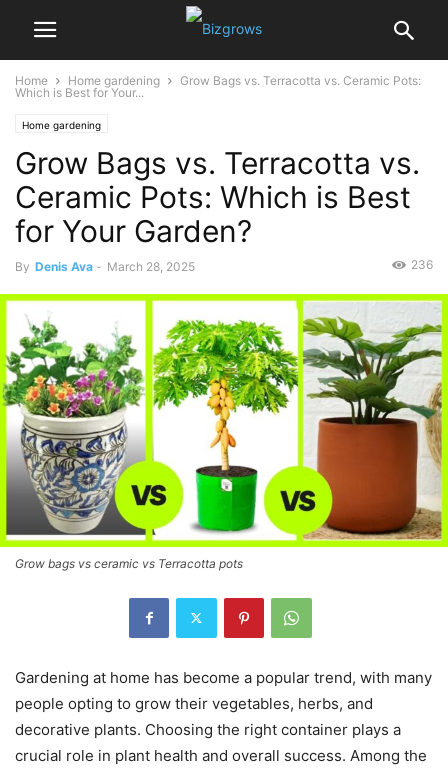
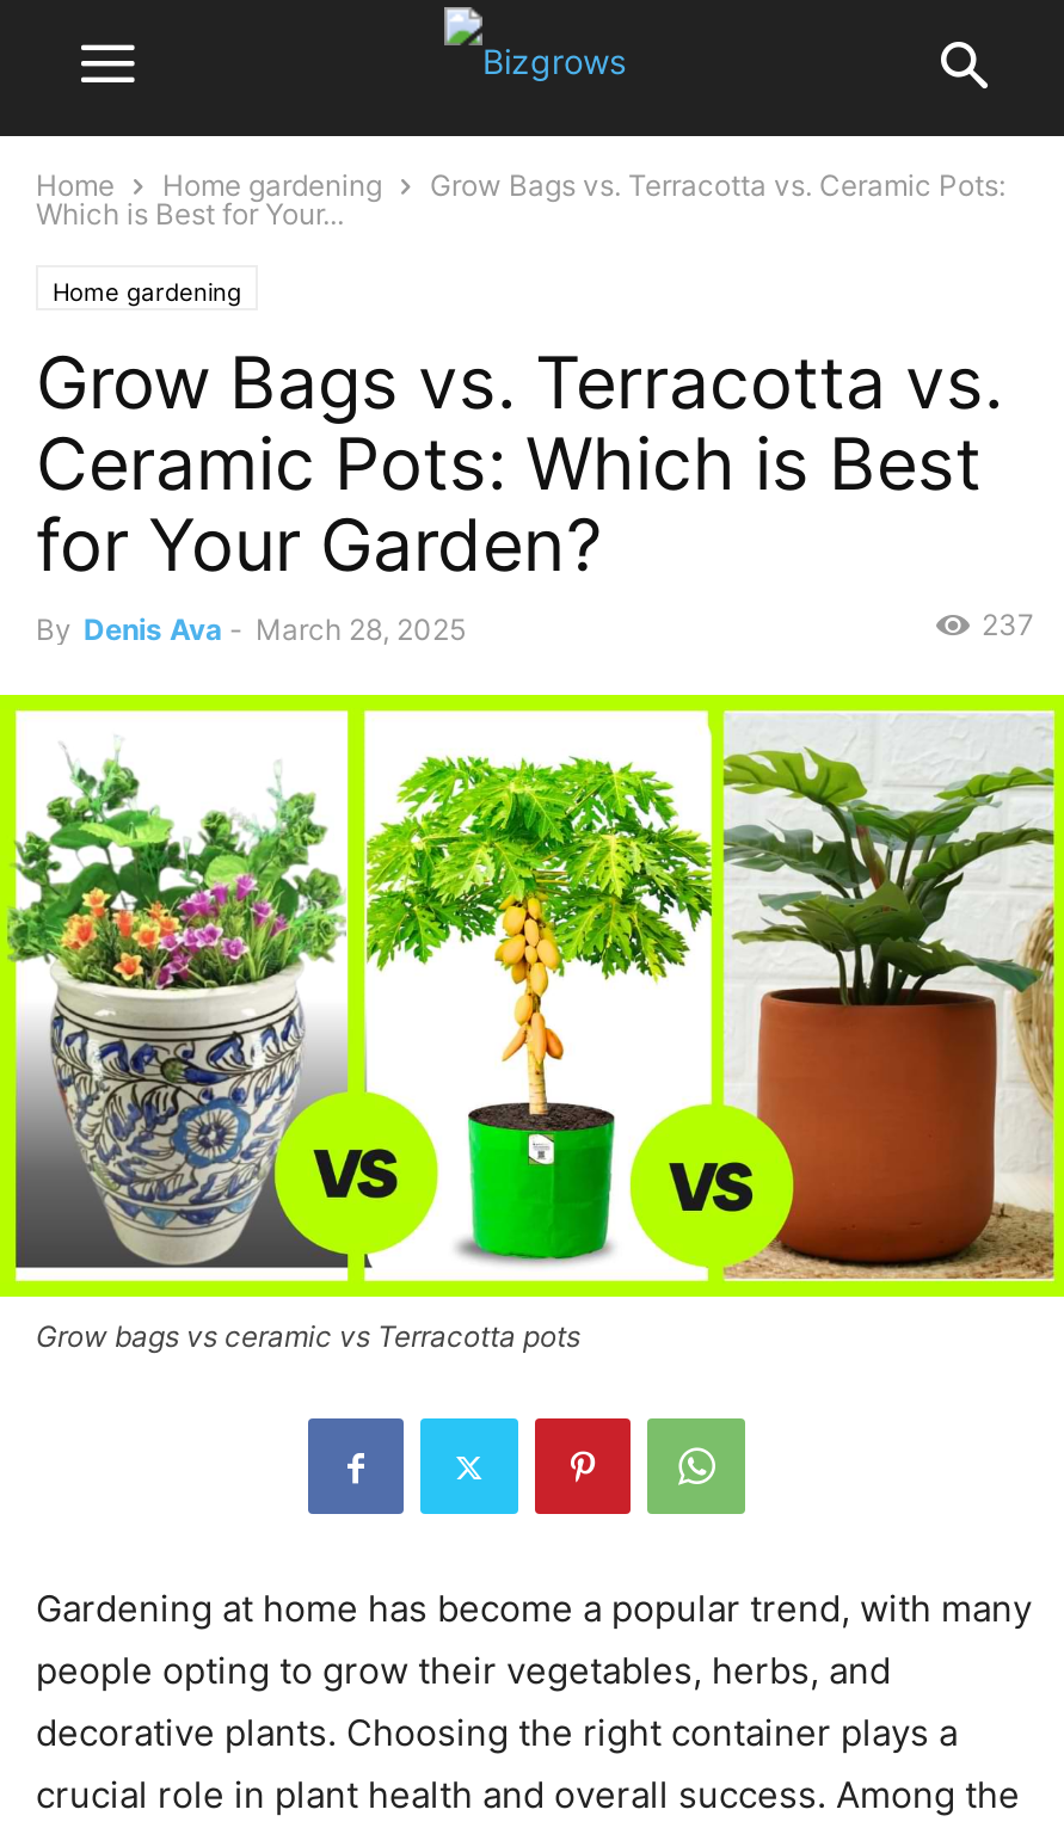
[411,257,433,272] 236 -> [982,607,1034,642] 237

